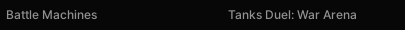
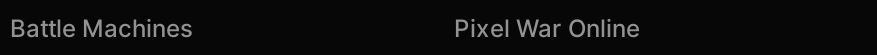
[228,7,357,22] Tanks Duel: War Arena -> [454,13,640,43] Pixel War Online

